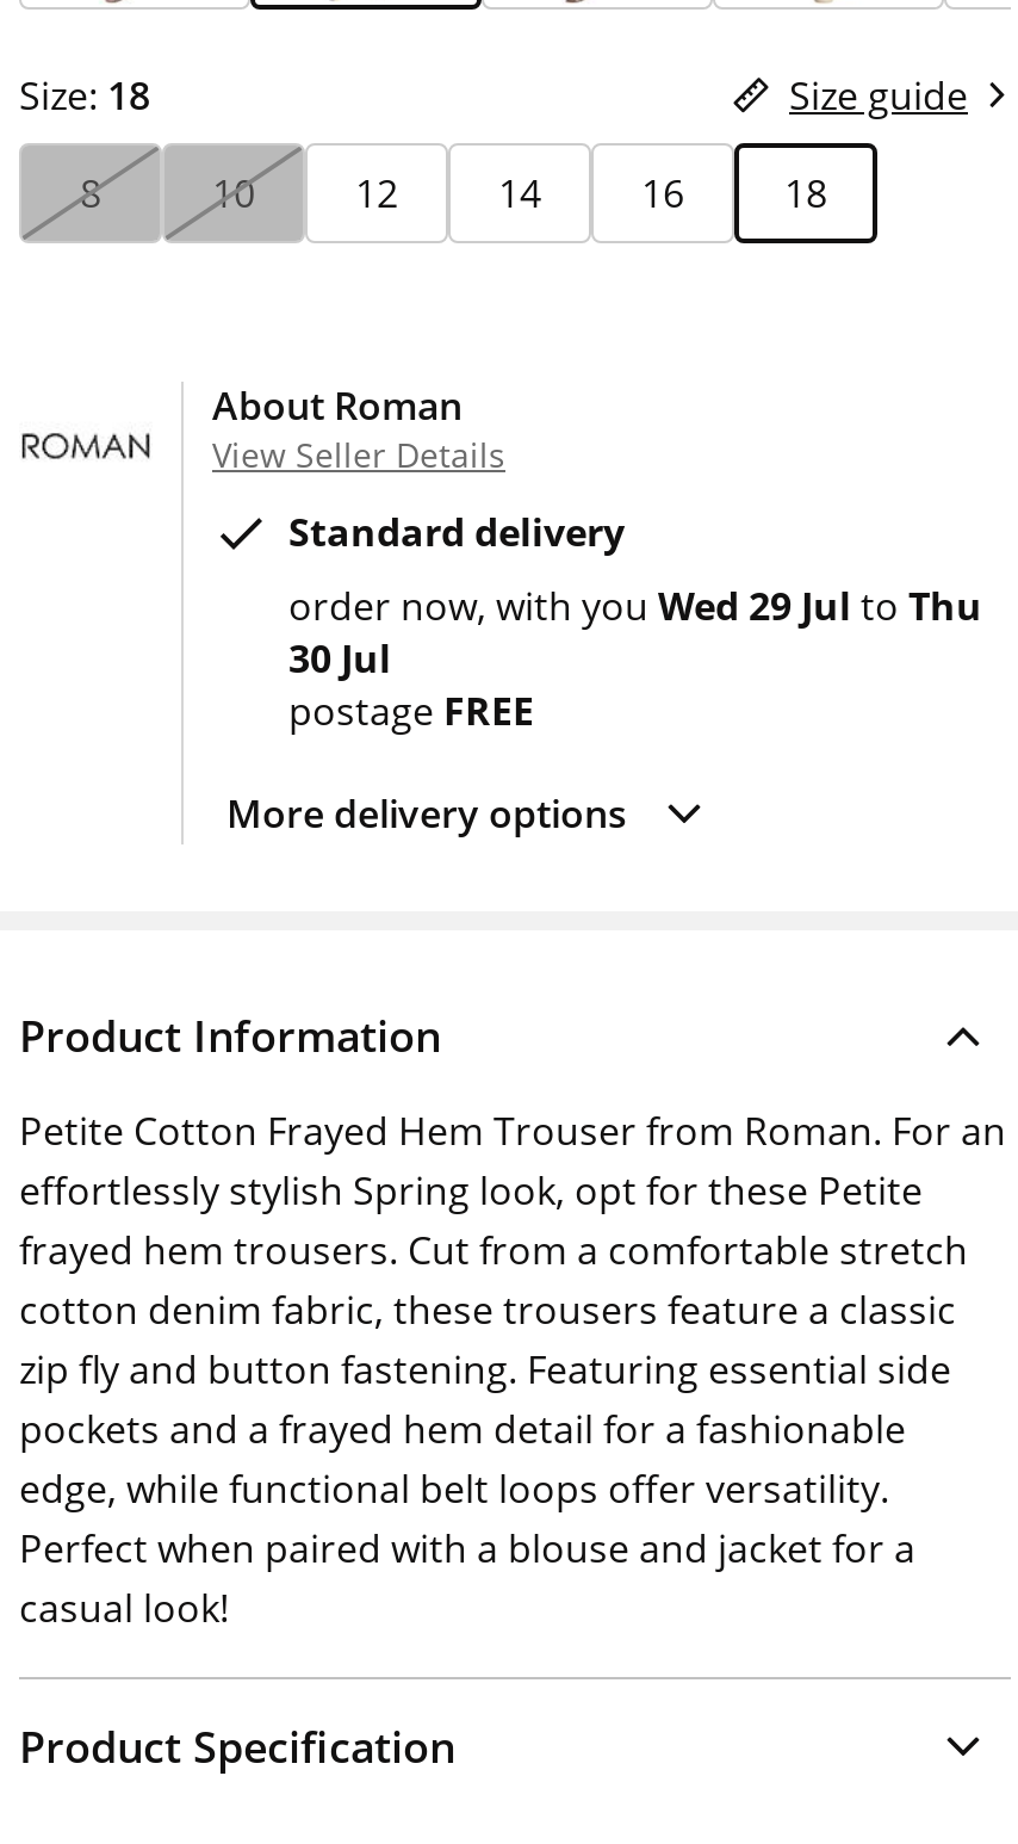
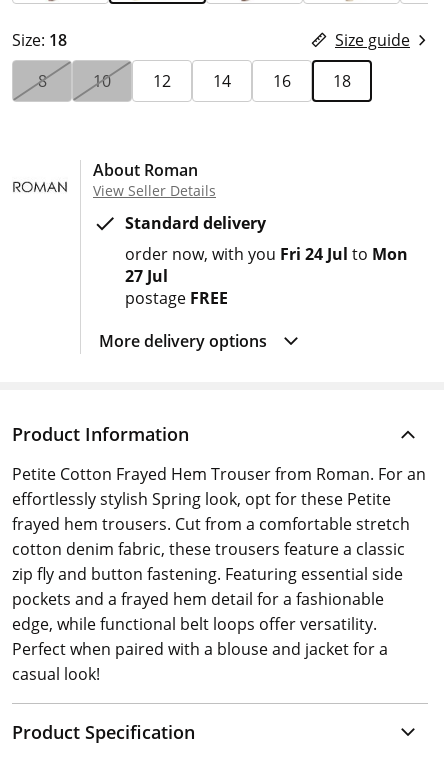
[288,580,982,632] order now with you Wed 29 Jul to Thu -> [125,243,408,265] order now with you Fri 24 Jul to Mon
[288,632,391,685] 30 Jul -> [125,265,168,287] 27 Jul

